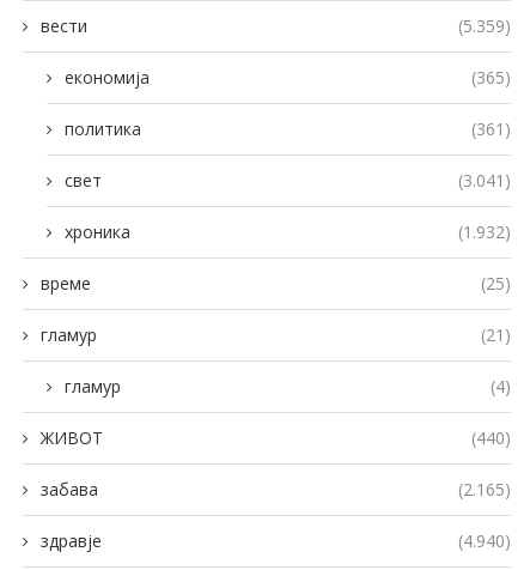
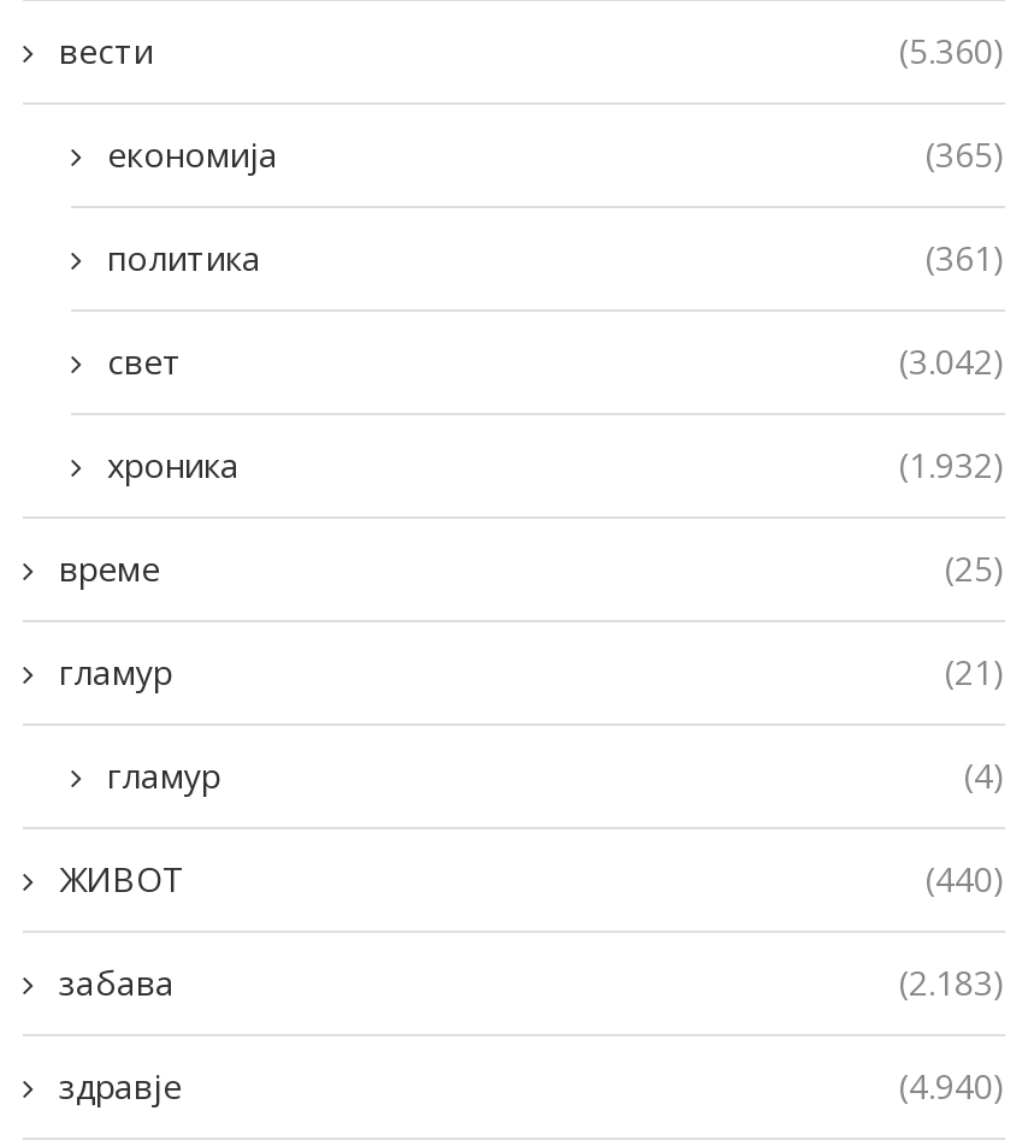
[458,14,511,37] (5.359) -> [899,28,1005,74] (5.360)
[458,168,511,191] (3.041) -> [899,339,1005,384] (3.042)
[458,477,511,500] (2.165) -> [899,960,1005,1006] (2.183)

